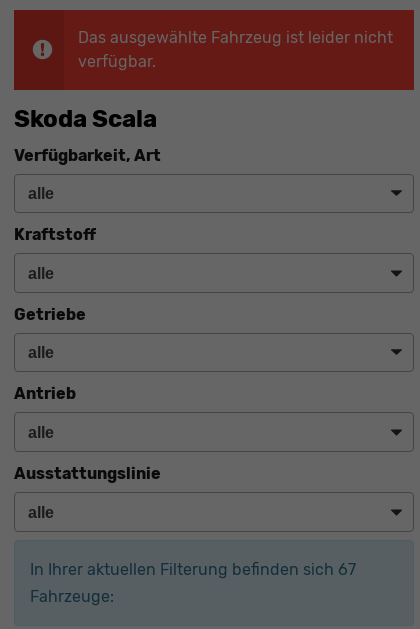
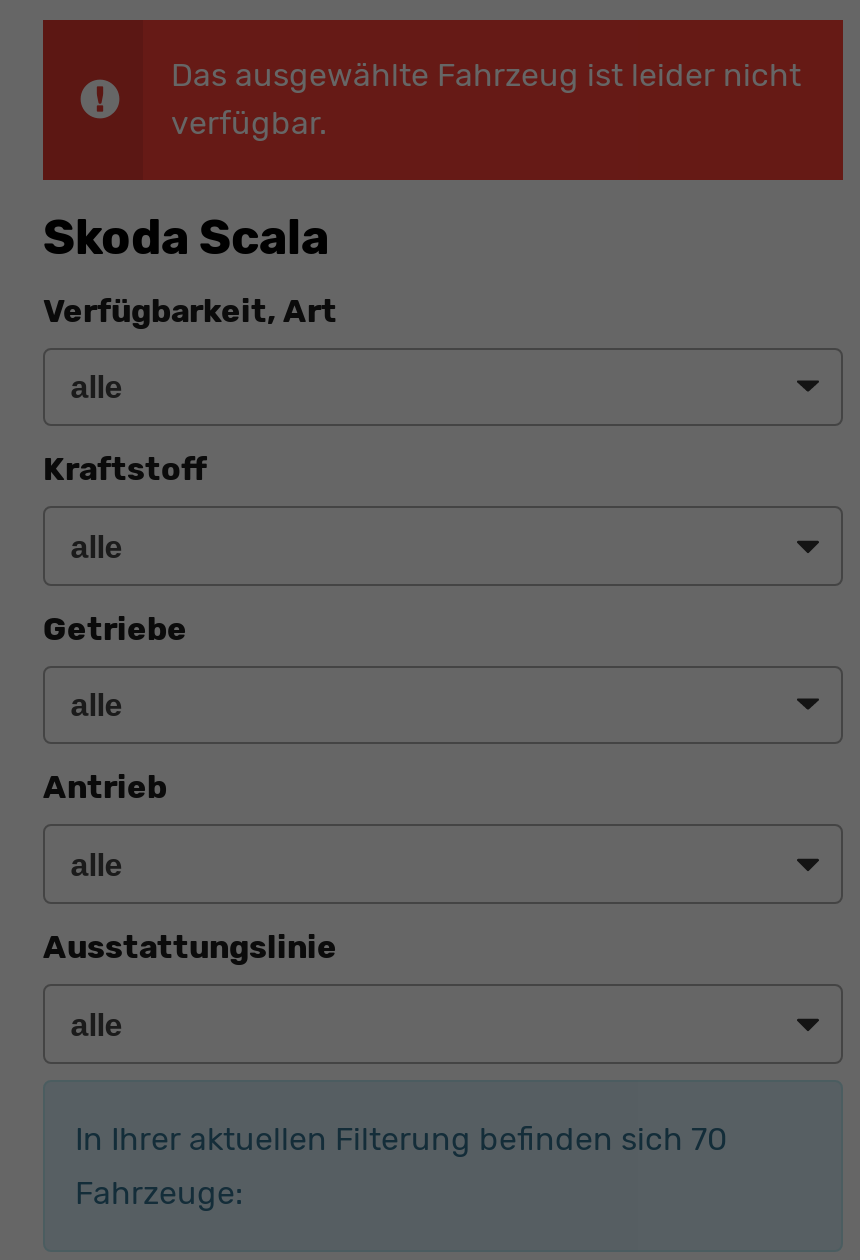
[30,560,356,579] In Ihrer aktuellen Filterung befinden sich 67 -> [75,1119,727,1157] In Ihrer aktuellen Filterung befinden sich 70

